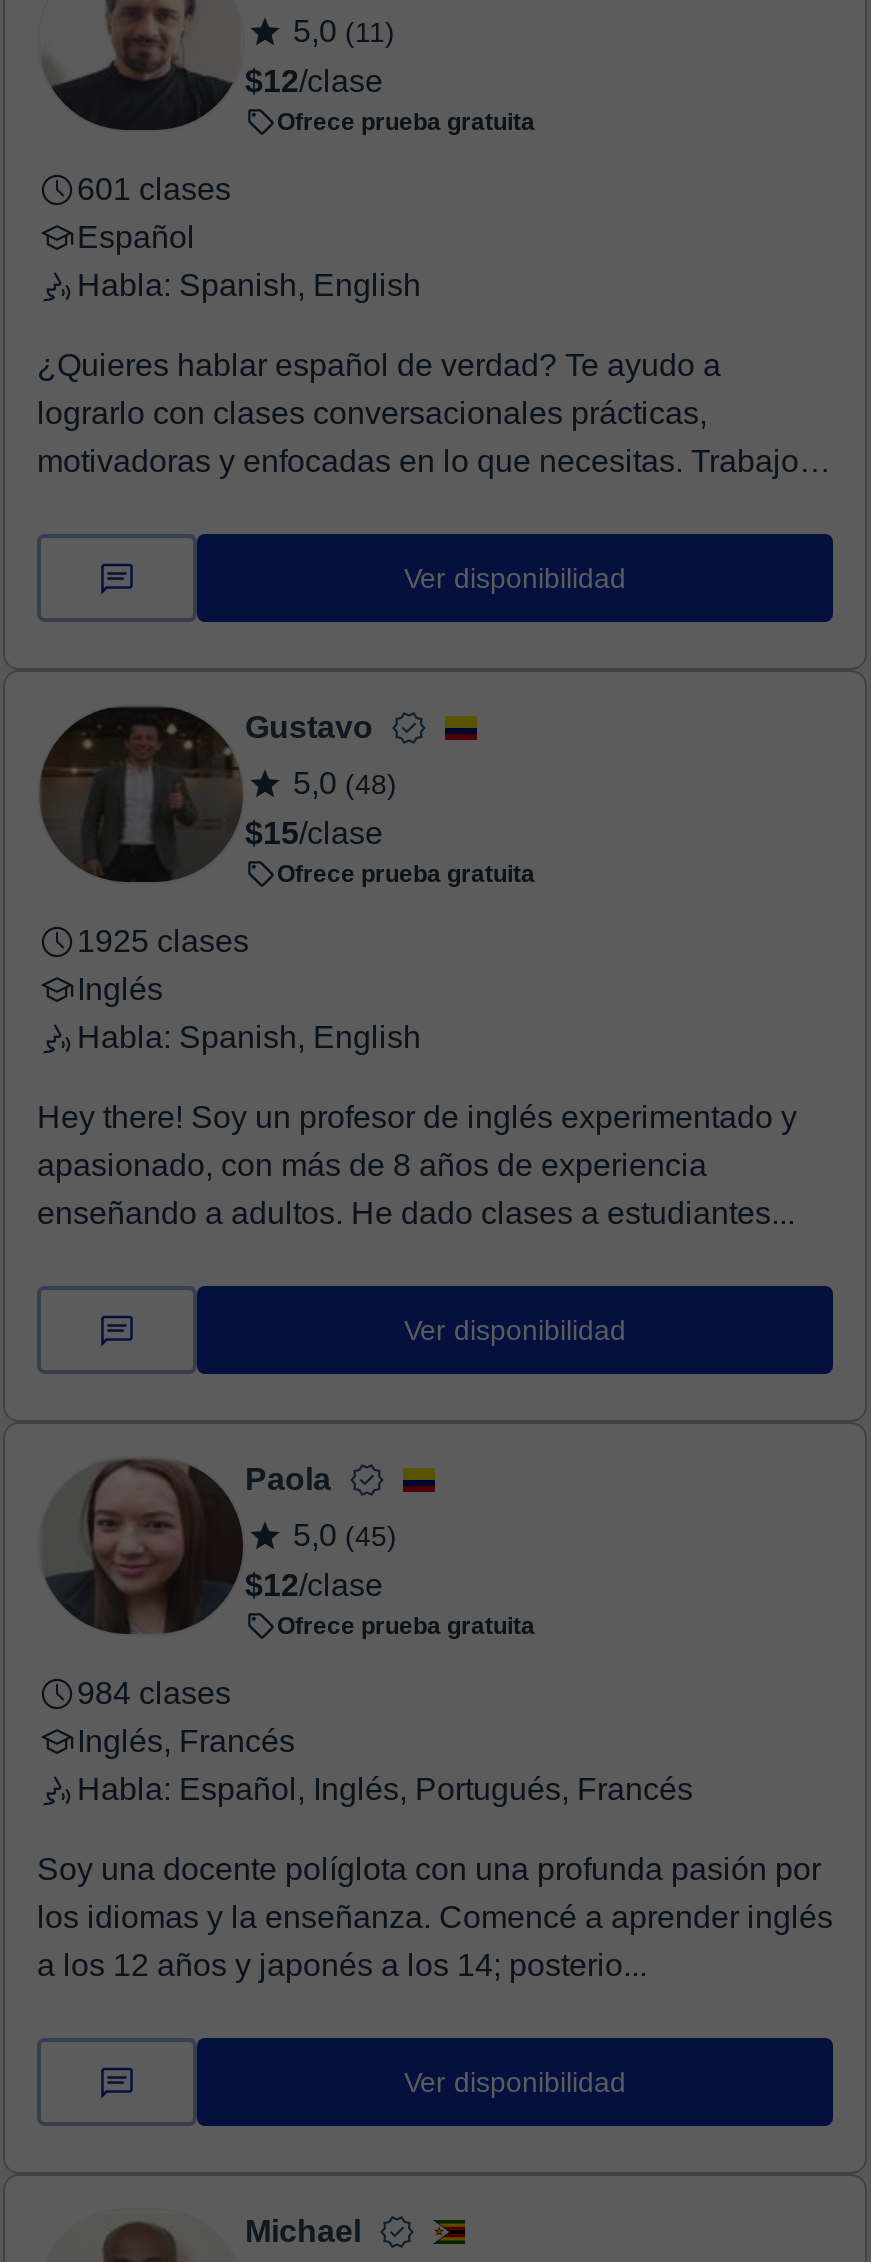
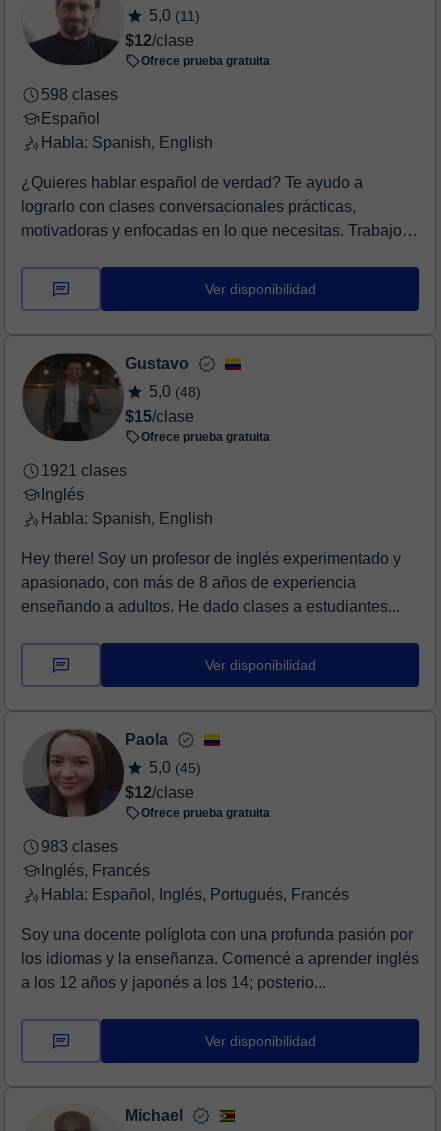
[77,172,231,206] 601 clases -> [41,86,118,103] 598 clases
[77,924,249,958] 1925 clases -> [41,462,127,479] 1921 clases
[77,1676,231,1710] 984 clases -> [41,838,118,855] 983 clases

